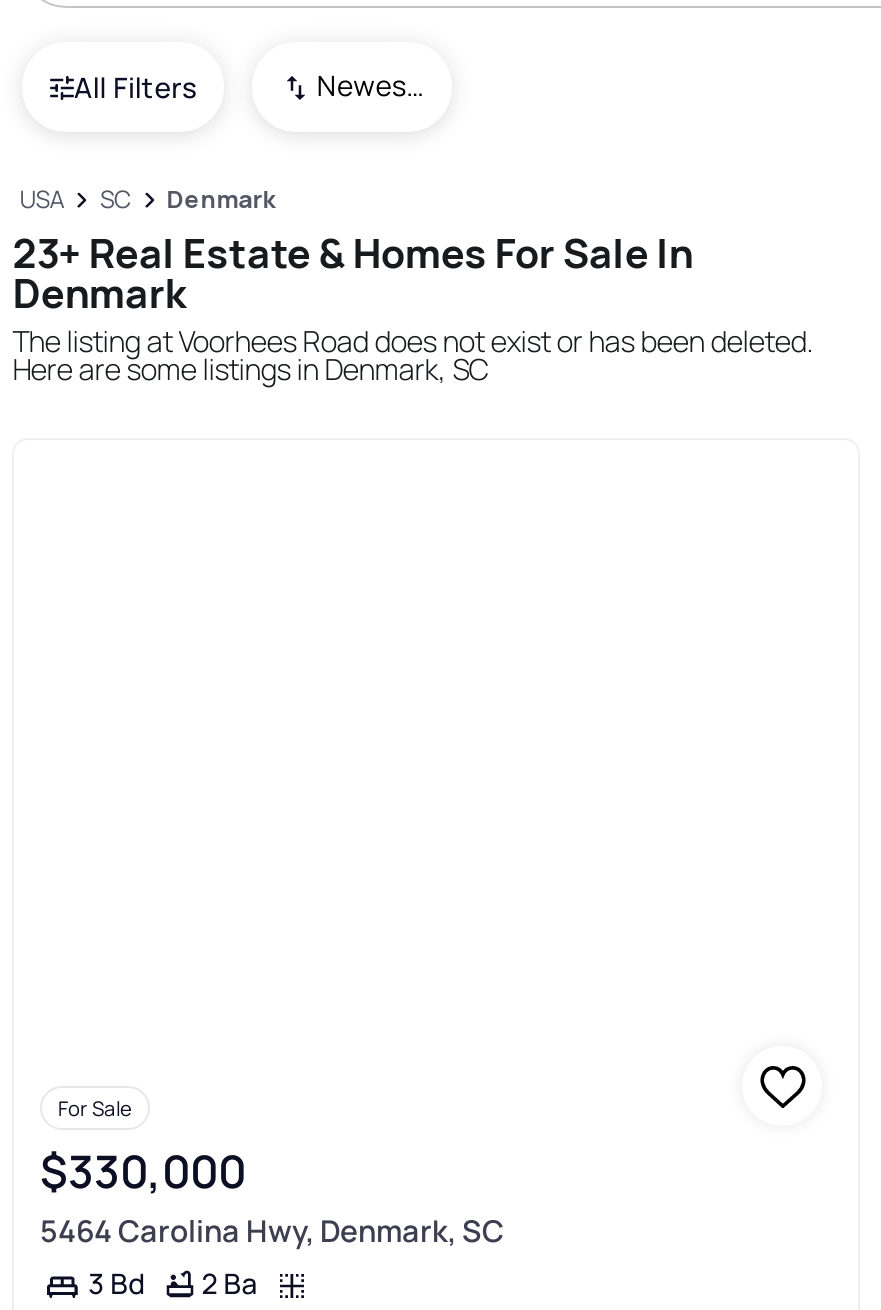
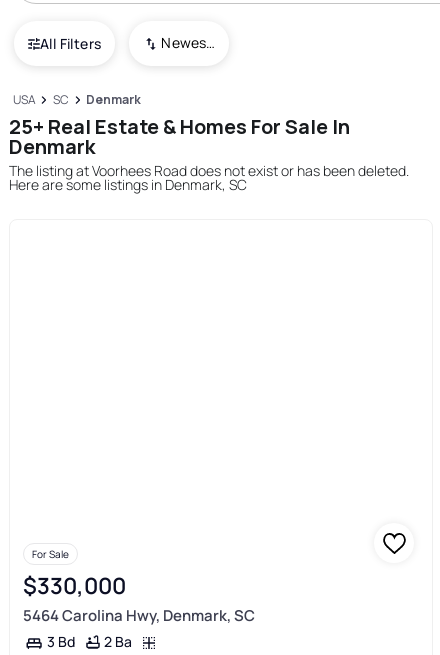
[12,226,692,280] 23+ Real Estate & Homes For Sale In -> [9,113,350,140] 25+ Real Estate & Homes For Sale In

